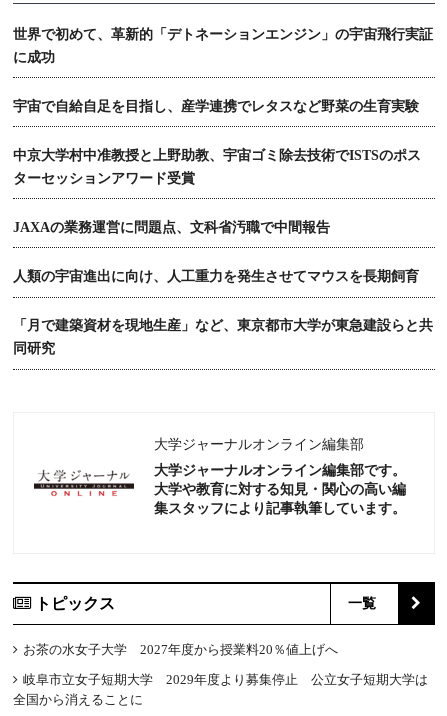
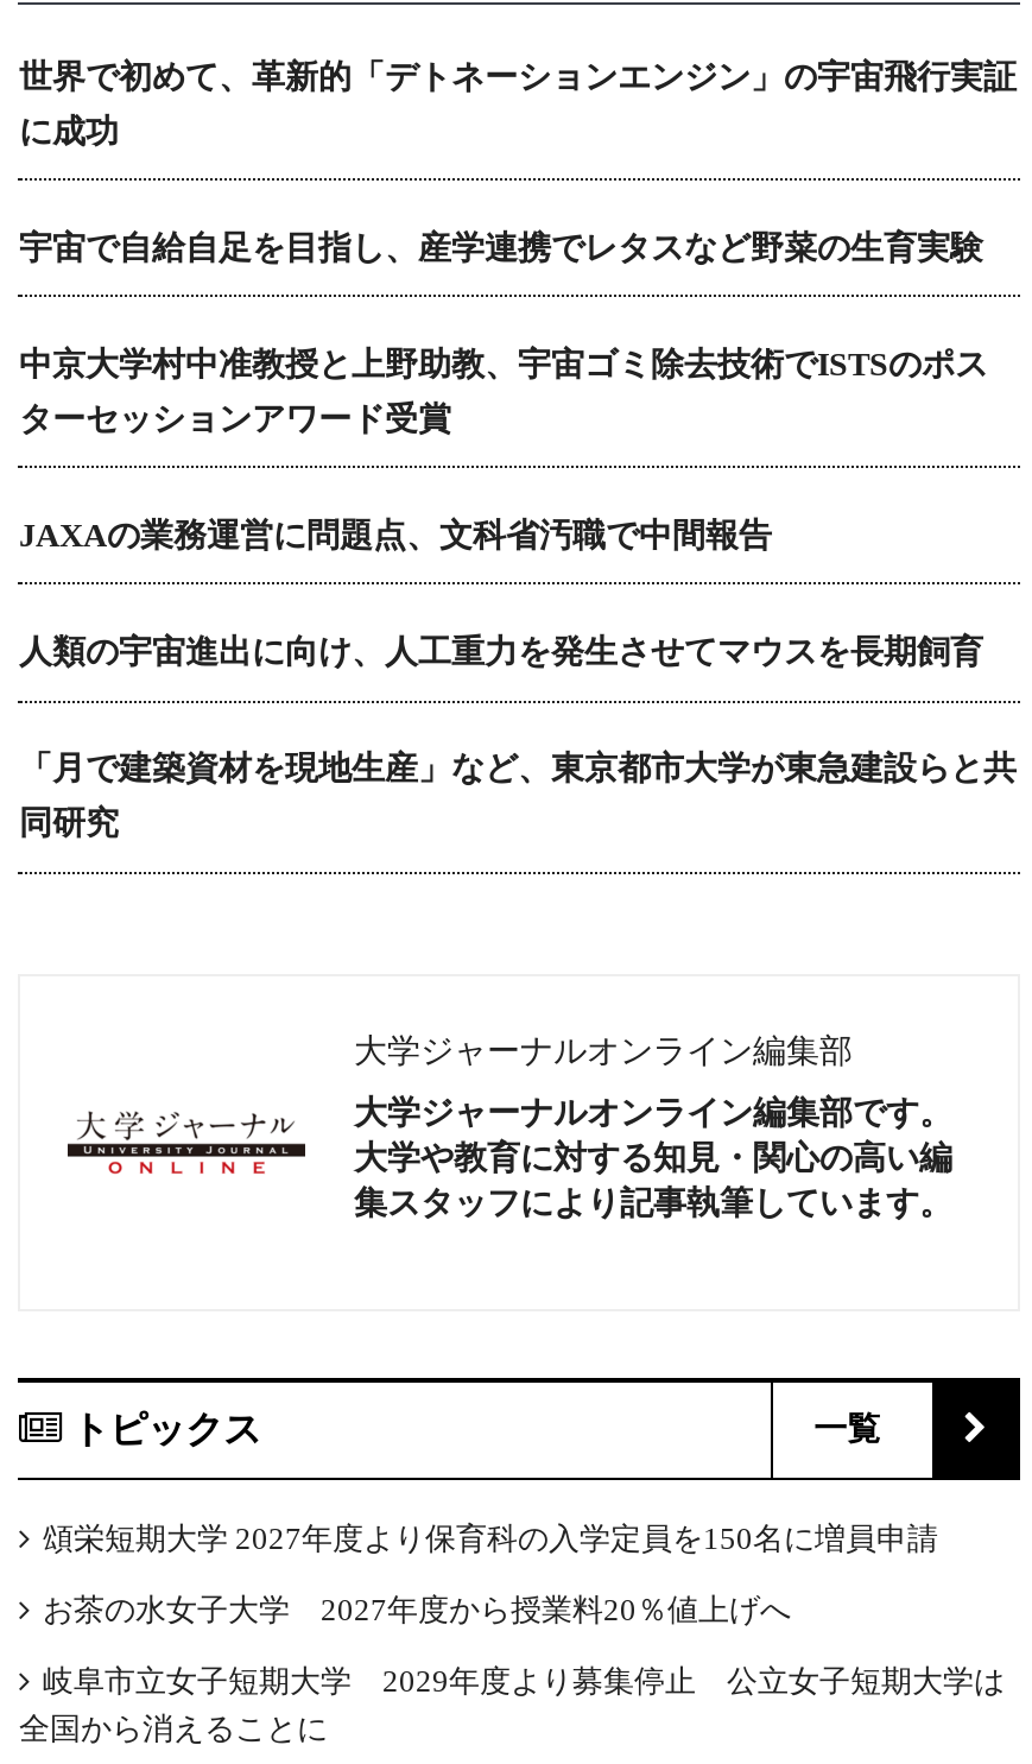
none -> [43,1521,938,1557] 頌栄短期大学 2027年度より保育科の入学定員を150名に増員申請

